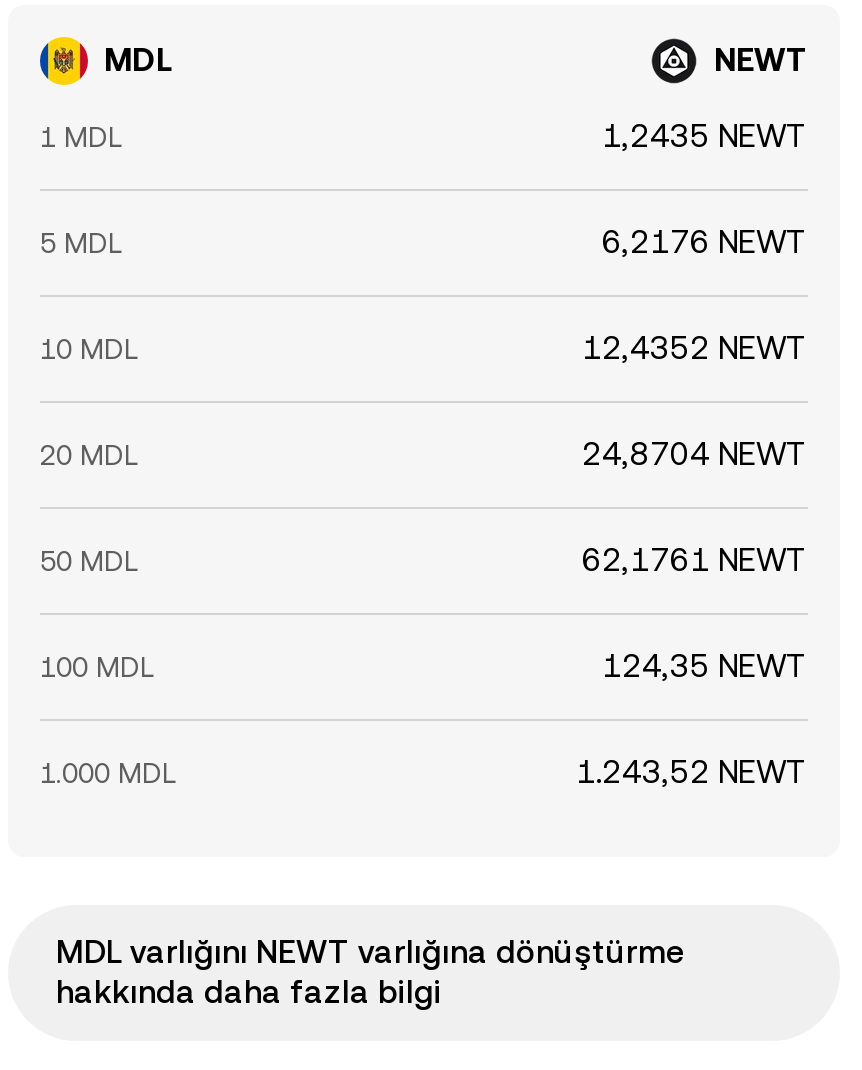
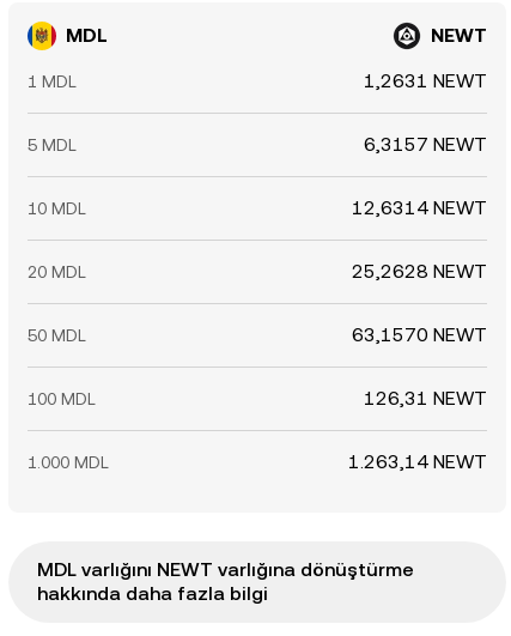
[602,117,808,155] 1,2435 NEWT -> [364,69,487,92] 1,2631 NEWT
[602,223,808,261] 6,2176 NEWT -> [364,133,487,156] 6,3157 NEWT
[582,329,808,367] 12,4352 NEWT -> [352,196,487,219] 12,6314 NEWT
[582,435,808,473] 24,8704 NEWT -> [352,260,487,283] 25,2628 NEWT
[582,541,808,579] 62,1761 NEWT -> [352,323,487,346] 63,1570 NEWT
[602,647,808,685] 124,35 NEWT -> [364,387,487,410] 126,31 NEWT
[576,753,808,791] 1.243,52 NEWT -> [348,450,487,473] 1.263,14 NEWT

